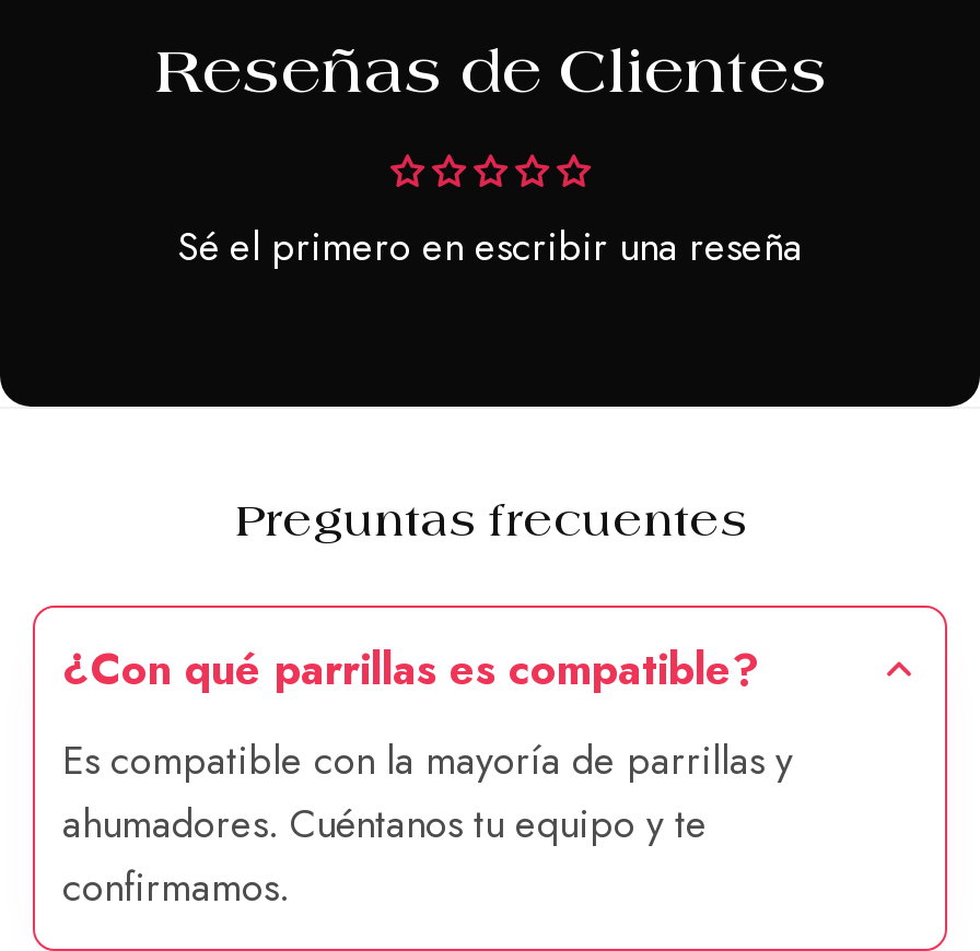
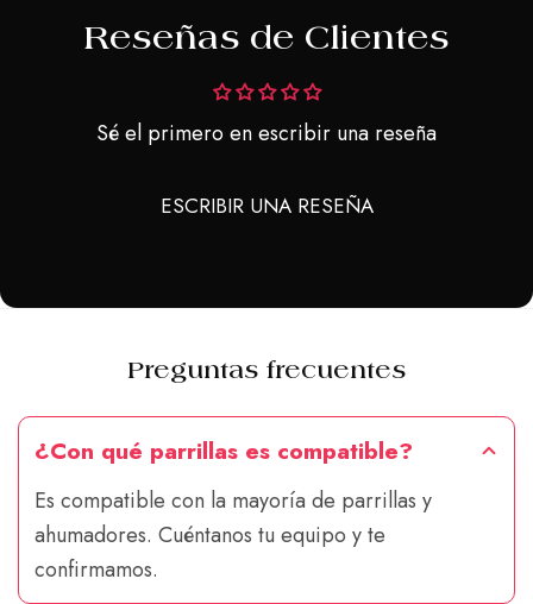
none -> [160,192,373,220] ESCRIBIR UNA RESEÑA

